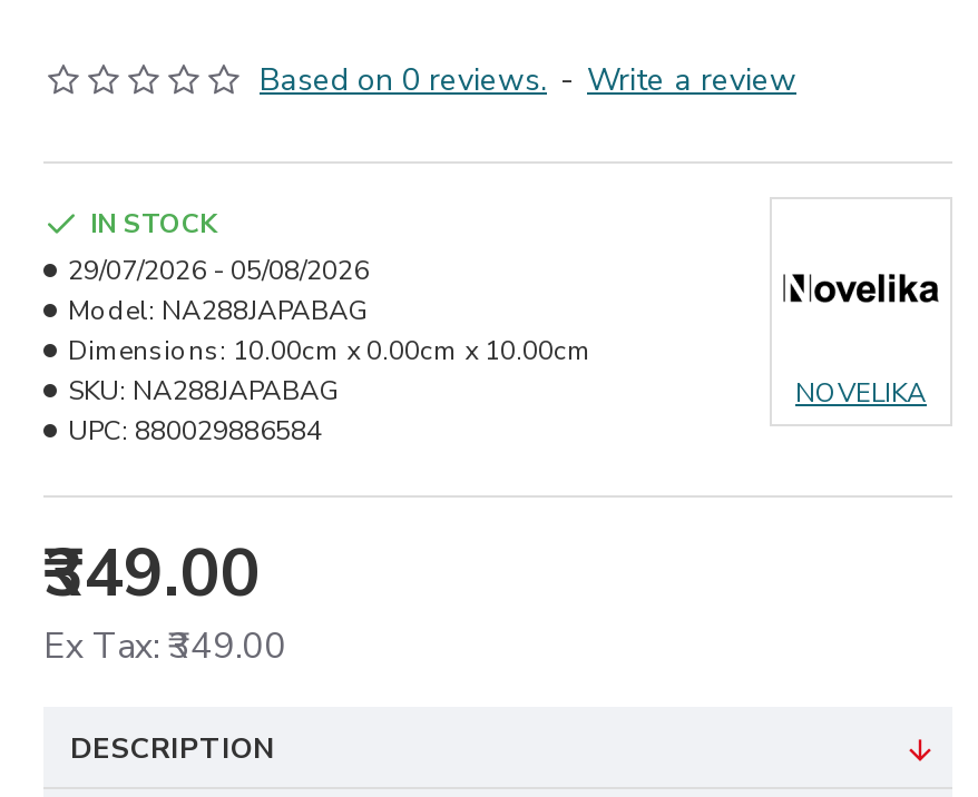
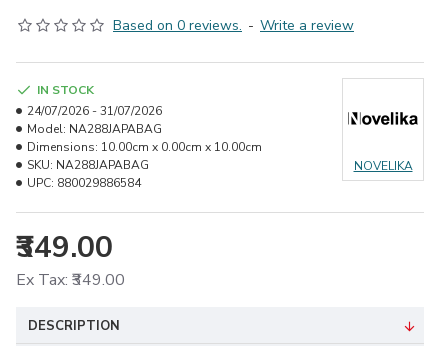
[68,253,369,288] 29/07/2026 - 05/08/2026 -> [27,103,162,119] 24/07/2026 - 31/07/2026

